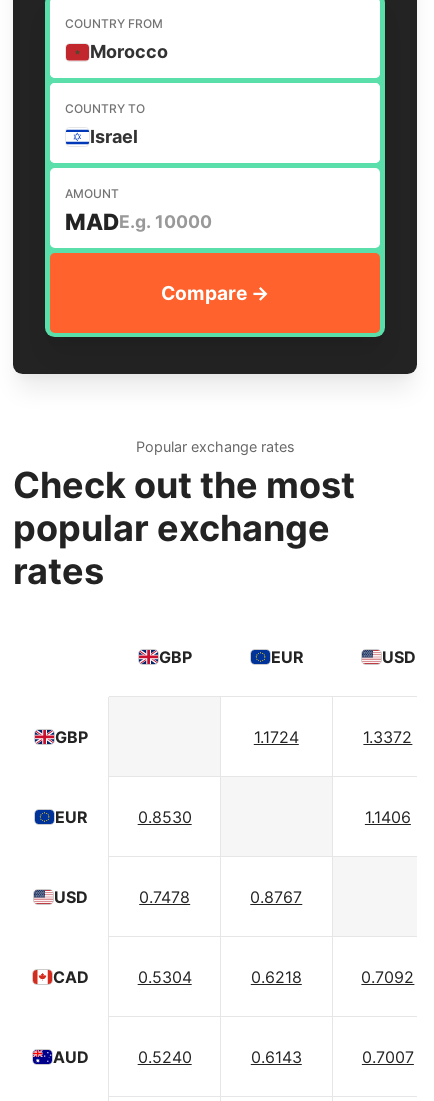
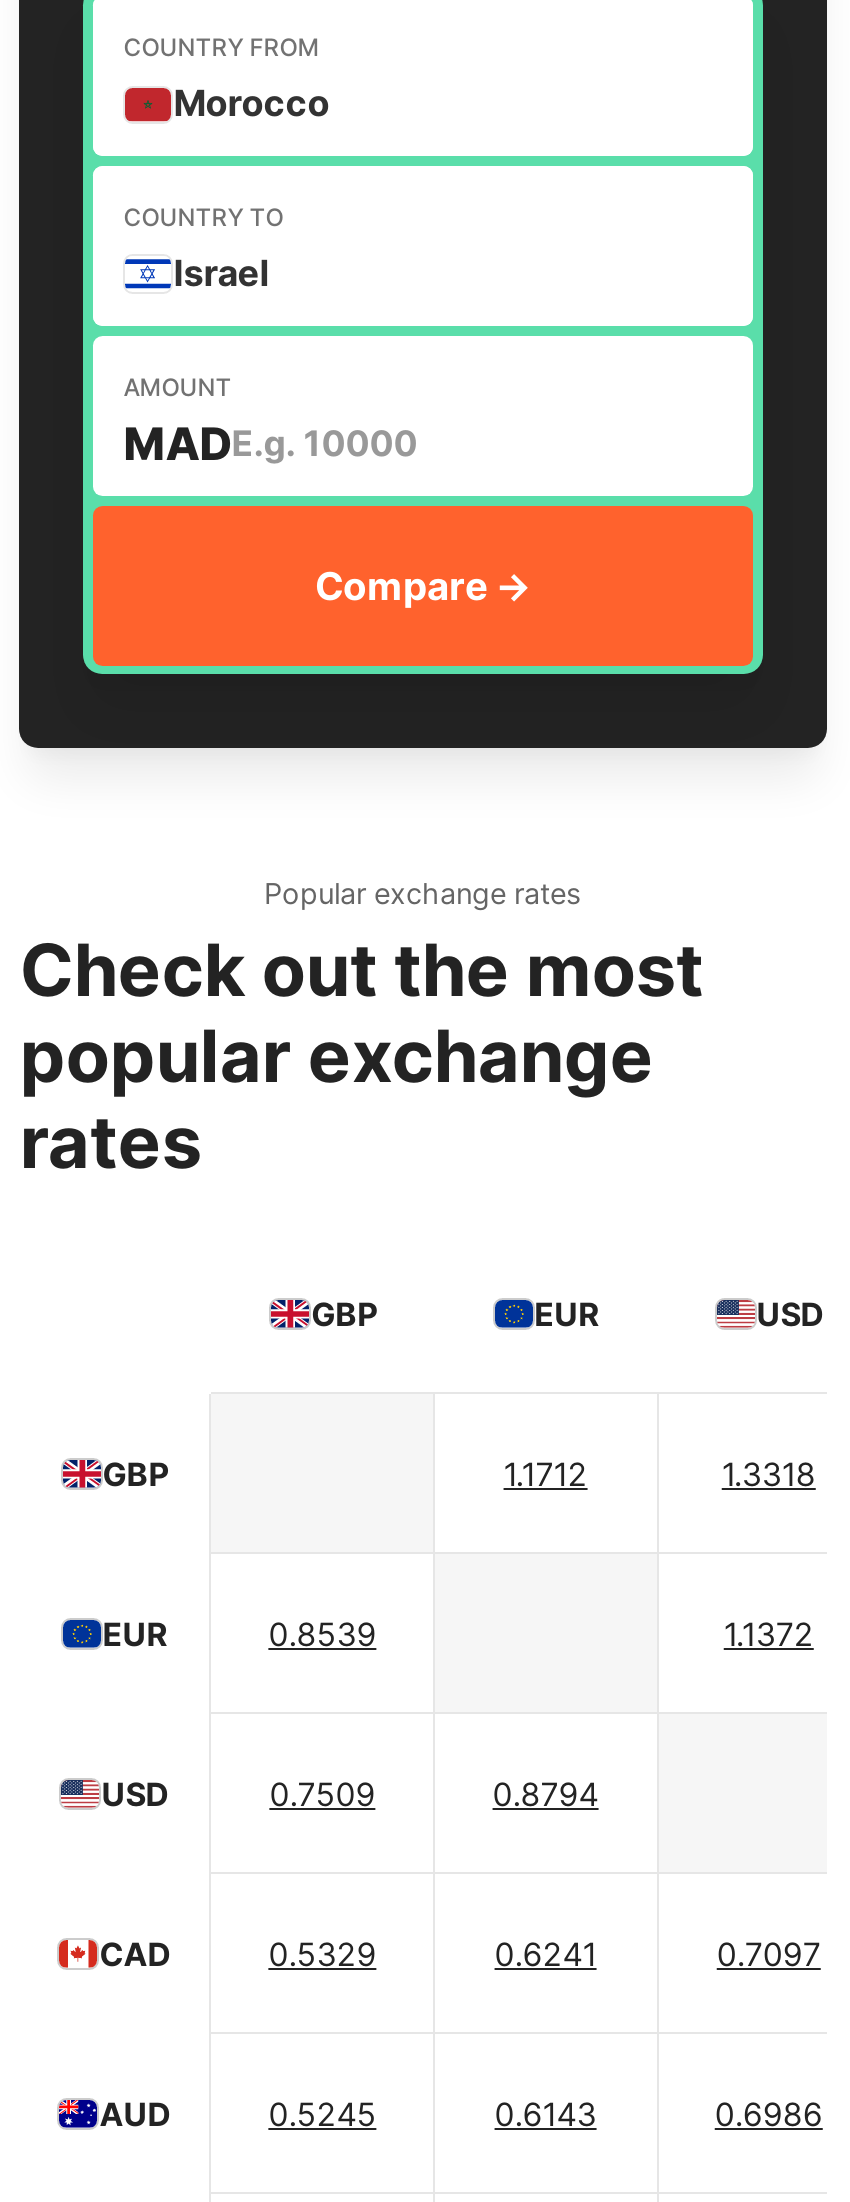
[254,727,299,747] 1.1724 -> [504,1453,588,1493] 1.1712
[363,727,412,747] 1.3372 -> [722,1453,816,1493] 1.3318
[138,807,192,827] 0.8530 -> [268,1613,376,1653] 0.8539
[365,807,411,827] 1.1406 -> [724,1613,814,1653] 1.1372
[139,887,190,907] 0.7478 -> [269,1773,375,1813] 0.7509
[250,887,302,907] 0.8767 -> [493,1773,599,1813] 0.8794
[138,967,192,987] 0.5304 -> [268,1933,376,1973] 0.5329
[251,967,302,987] 0.6218 -> [495,1933,597,1973] 0.6241
[361,967,414,987] 0.7092 -> [717,1933,821,1973] 0.7097
[138,1047,192,1067] 0.5240 -> [268,2093,376,2133] 0.5245
[362,1047,414,1067] 0.7007 -> [715,2093,823,2133] 0.6986

